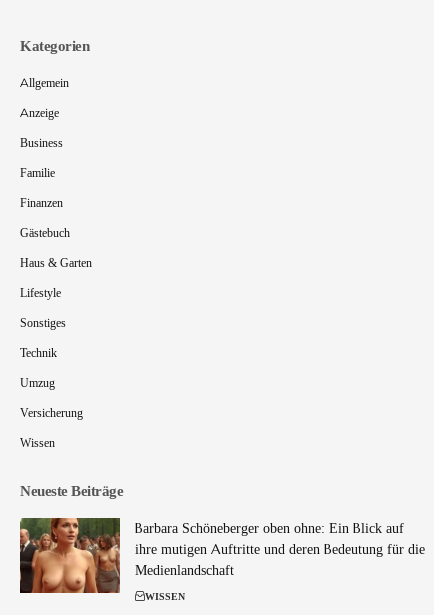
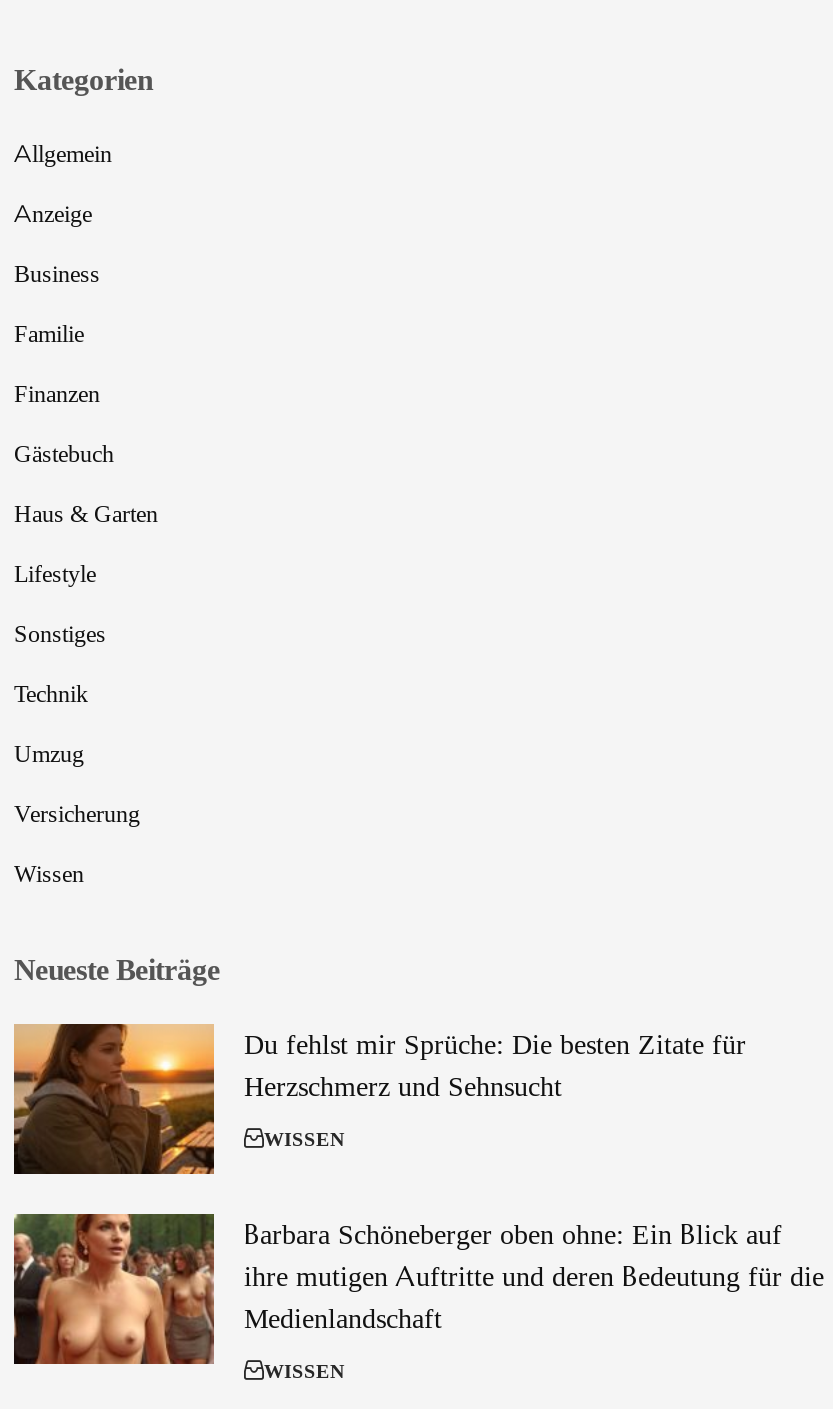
none -> [12,1022,746,1176] [image] | Du fehlst mir Sprüche: Die besten Zitate für | Herzschmerz und Sehnsucht | WISSEN

